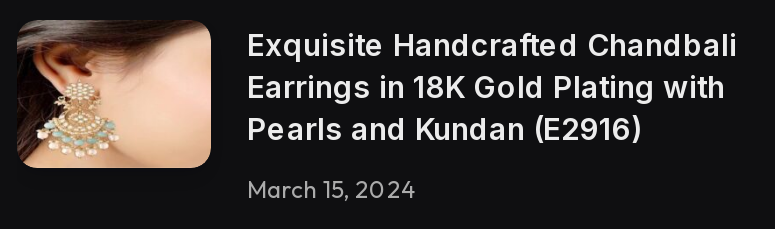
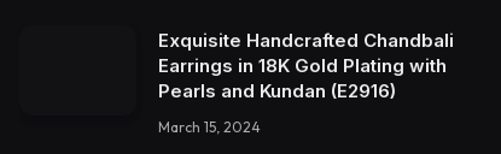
[17,19,213,171] [image] -> none

